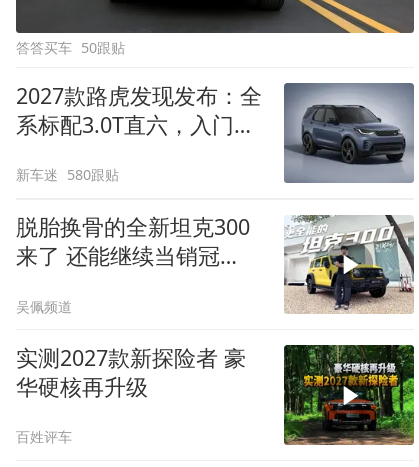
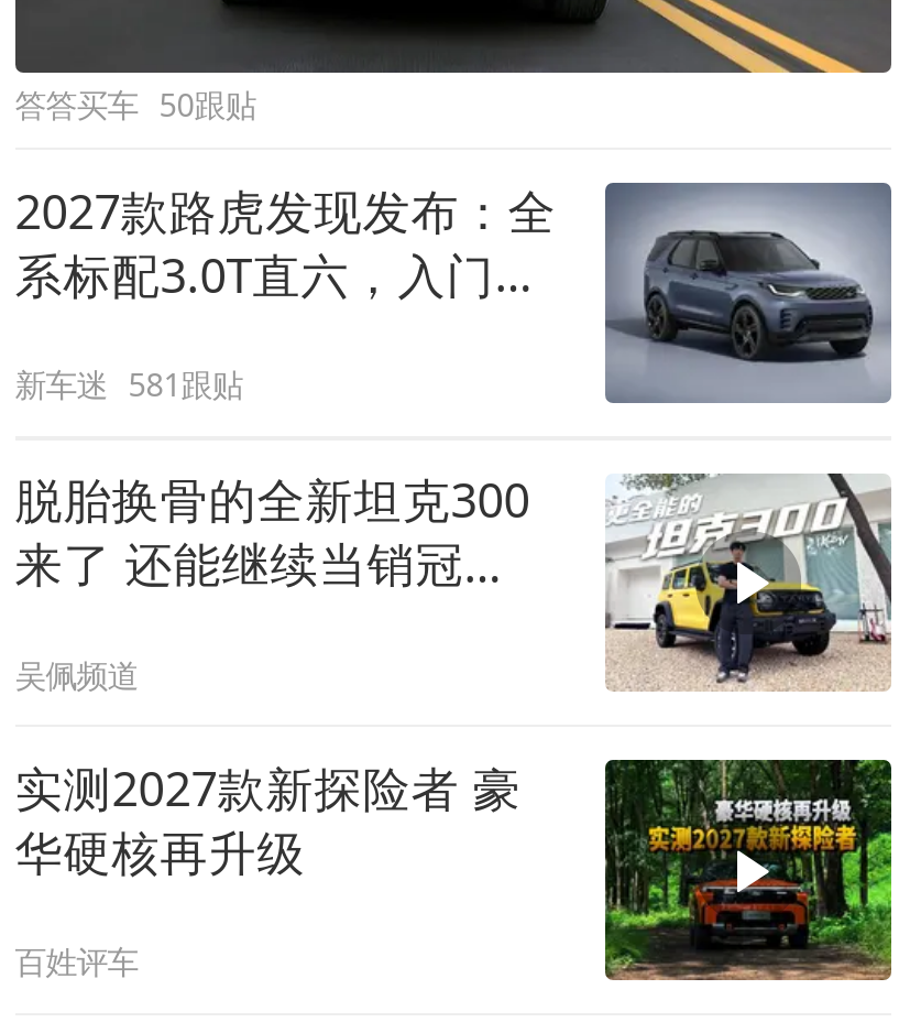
[16,165,119,184] 新车迷 580跟贴 -> [15,364,243,406] 新车迷 581跟贴

